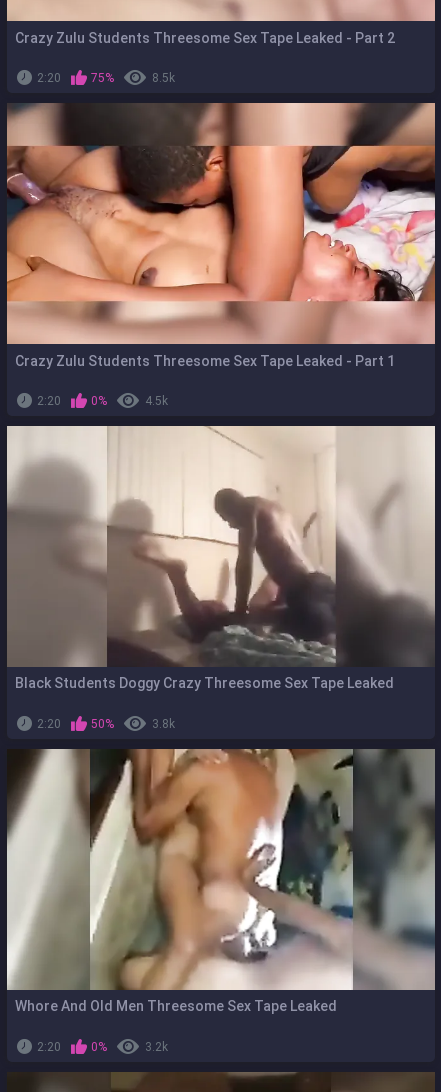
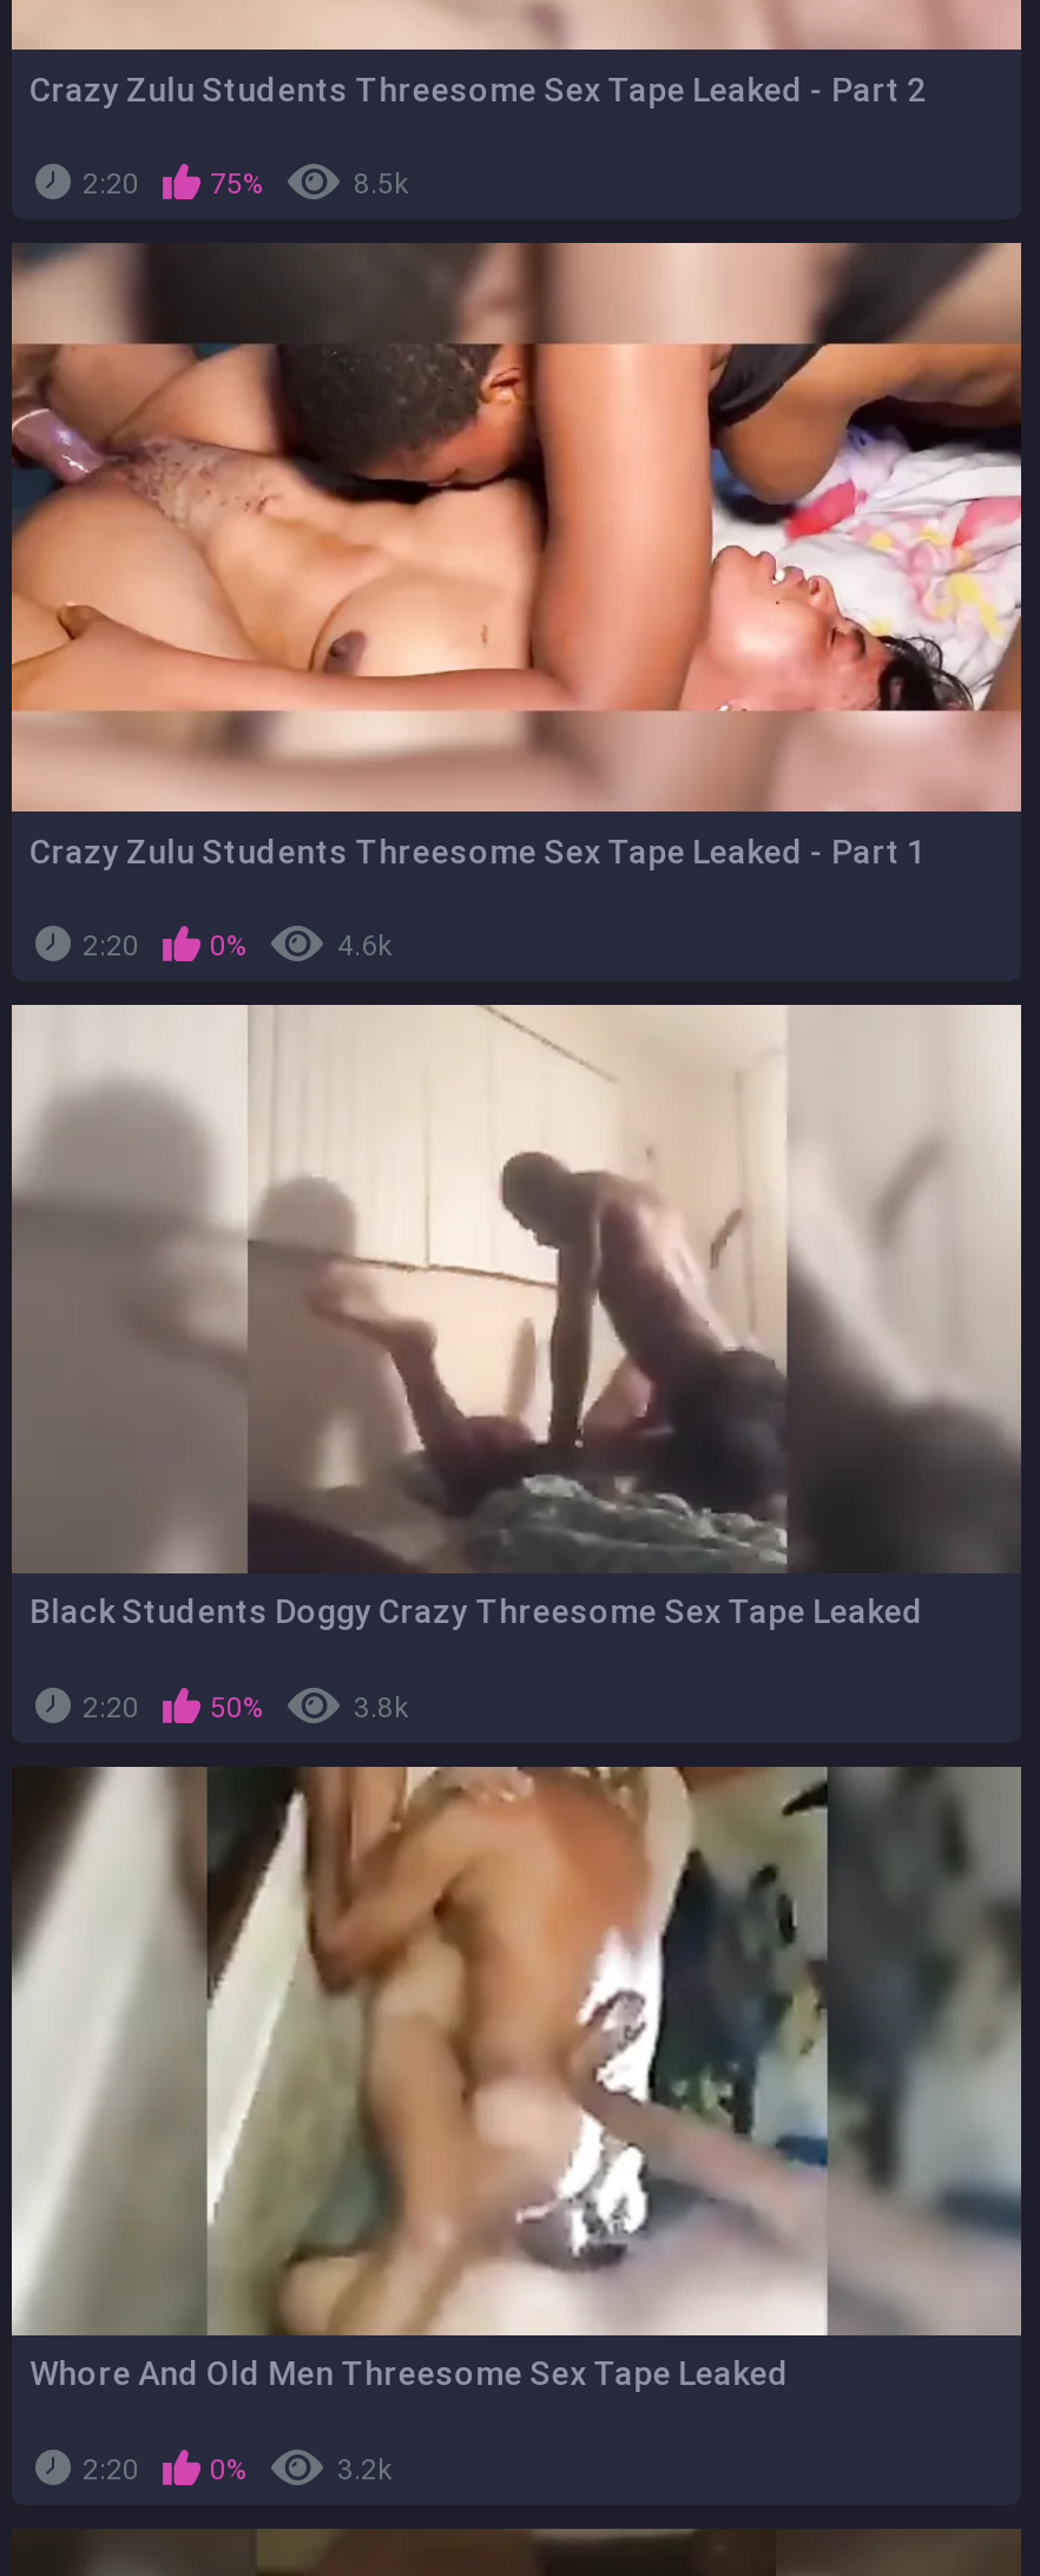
[145,394,168,408] 4.5k -> [337,929,391,962] 4.6k

